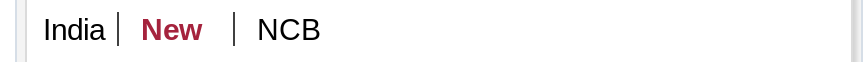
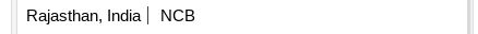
[43,12,203,46] India | New -> [26,7,141,25] Rajasthan, India

